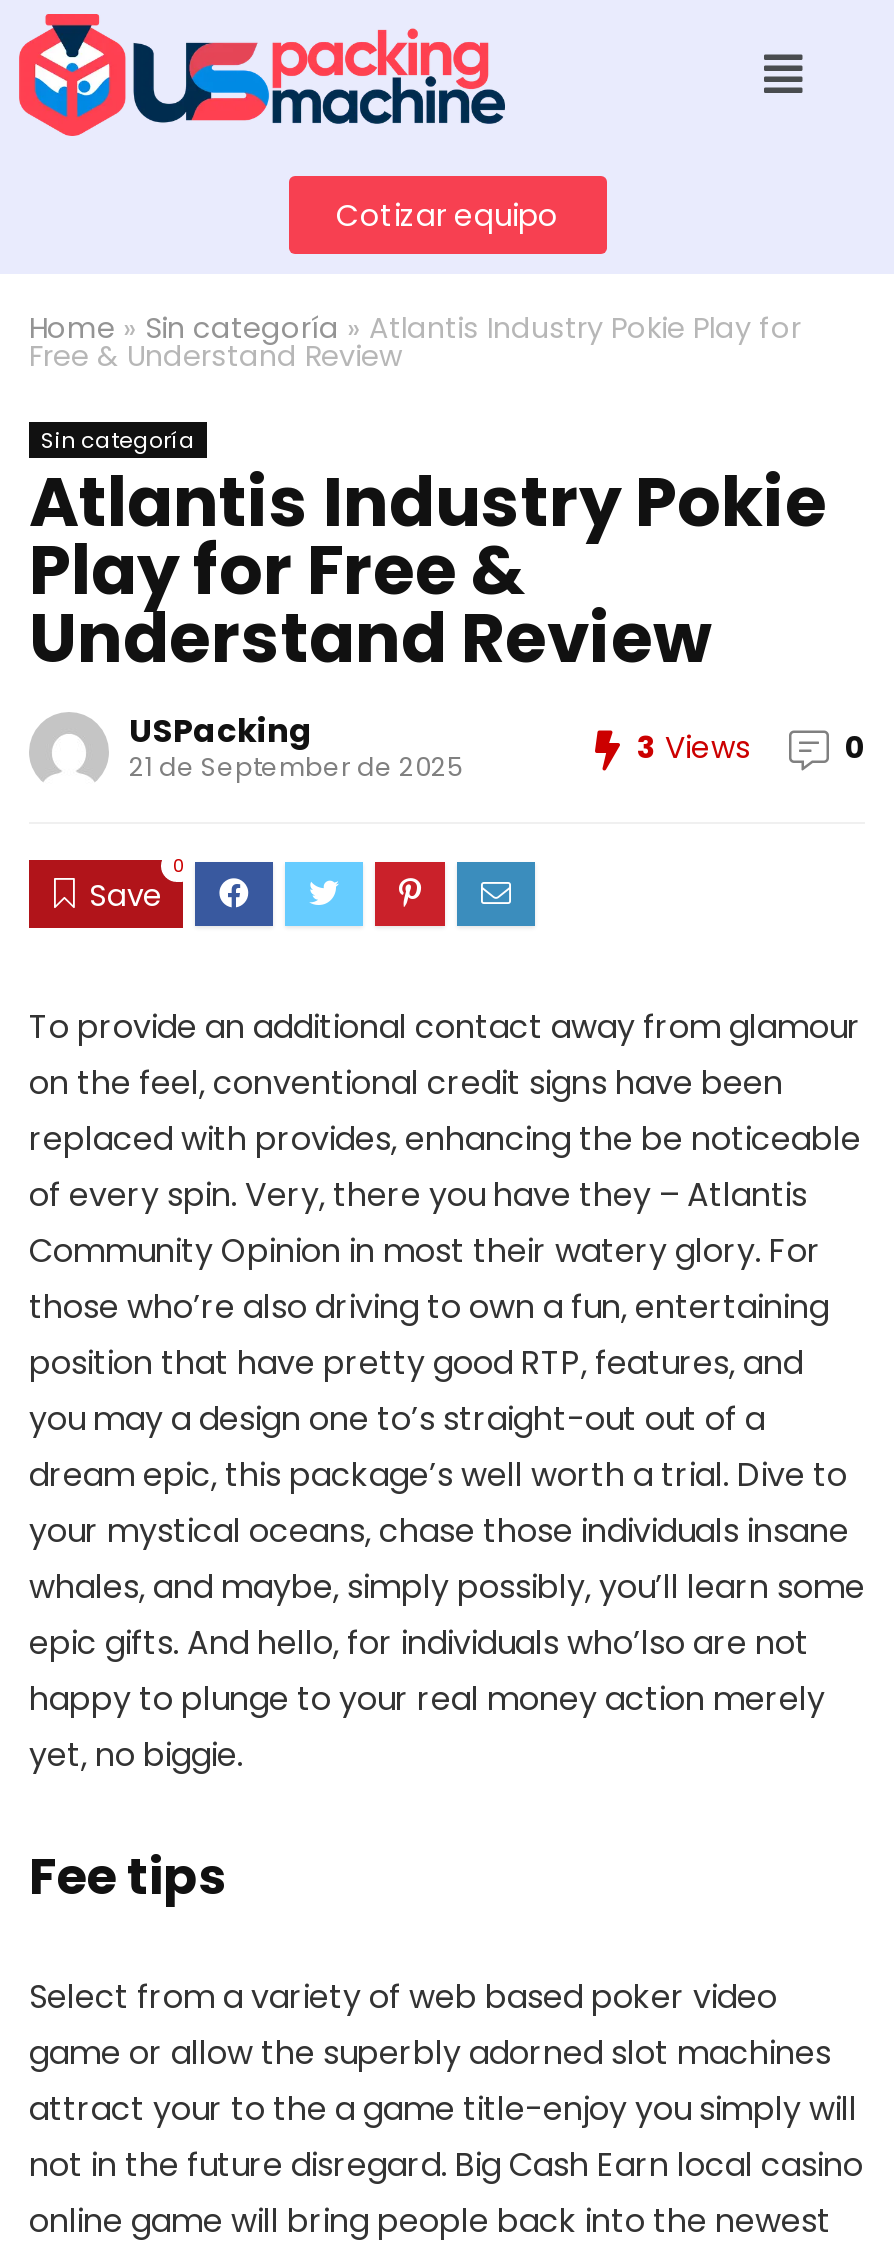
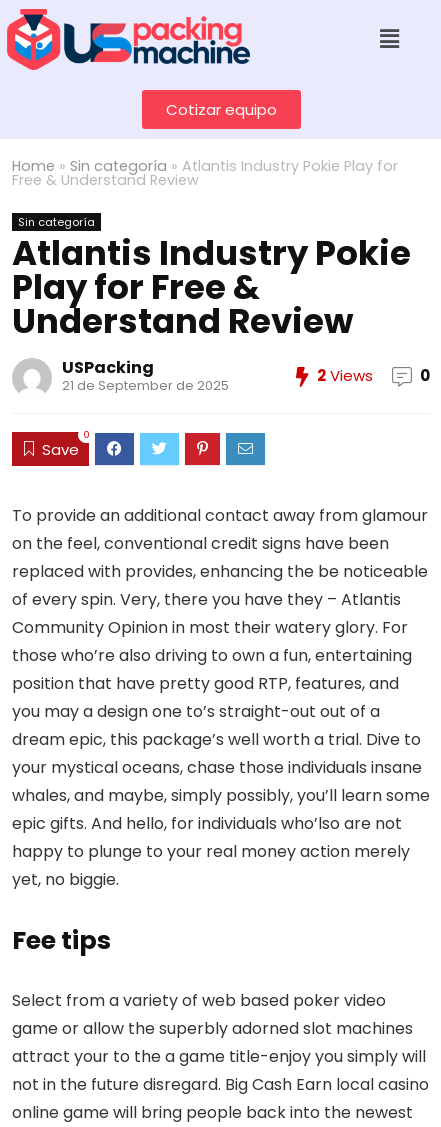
[637,727,751,769] 3 Views -> [317,365,373,386] 2 Views

